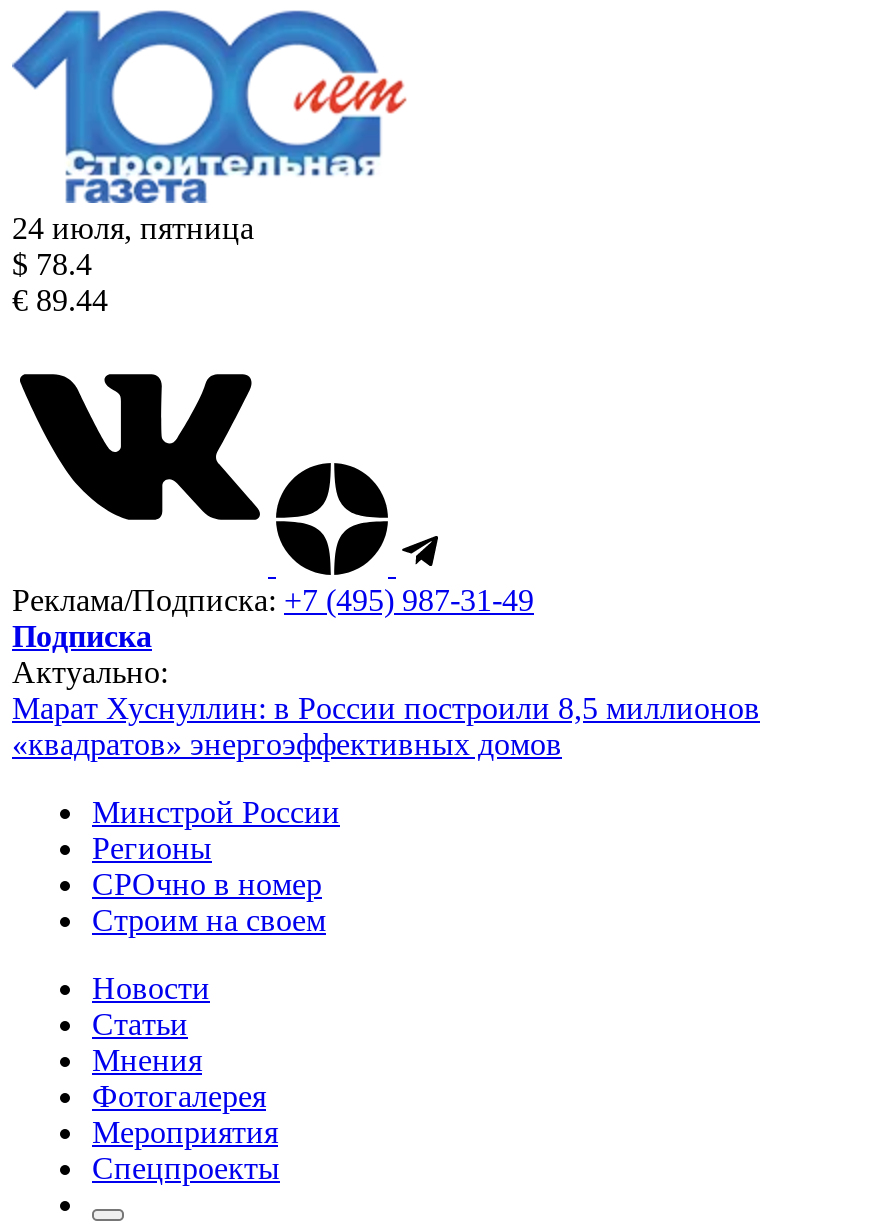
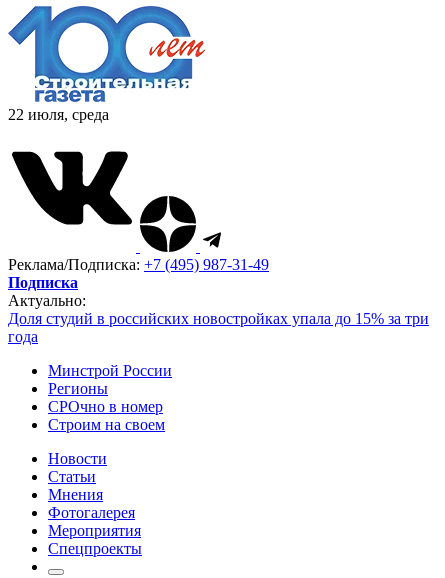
[12,211,254,317] 24 июля, пятница | $ 78.4 | € 89.44 -> [8,106,109,123] 22 июля, среда
[12,691,760,761] Марат Хуснуллин: в России построили 8,5 миллионов | «квадратов» энергоэффективных домов -> [8,310,429,345] Доля студий в российских новостройках упала до 15% за три | года

